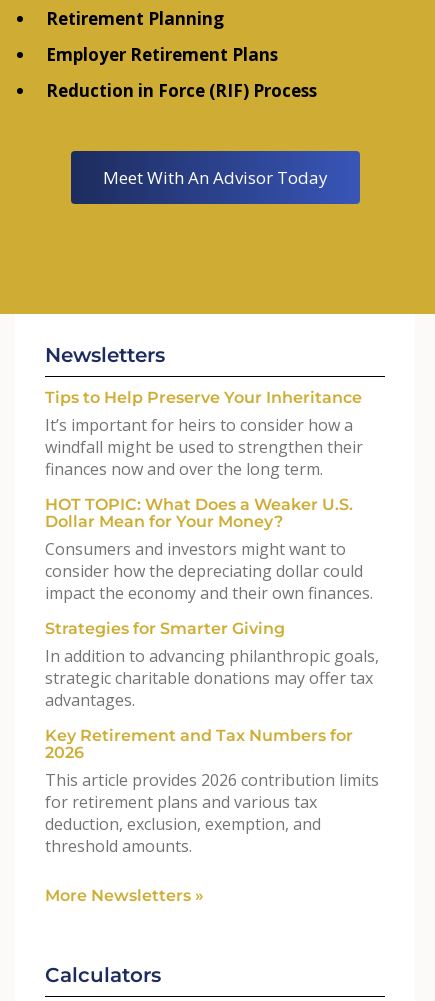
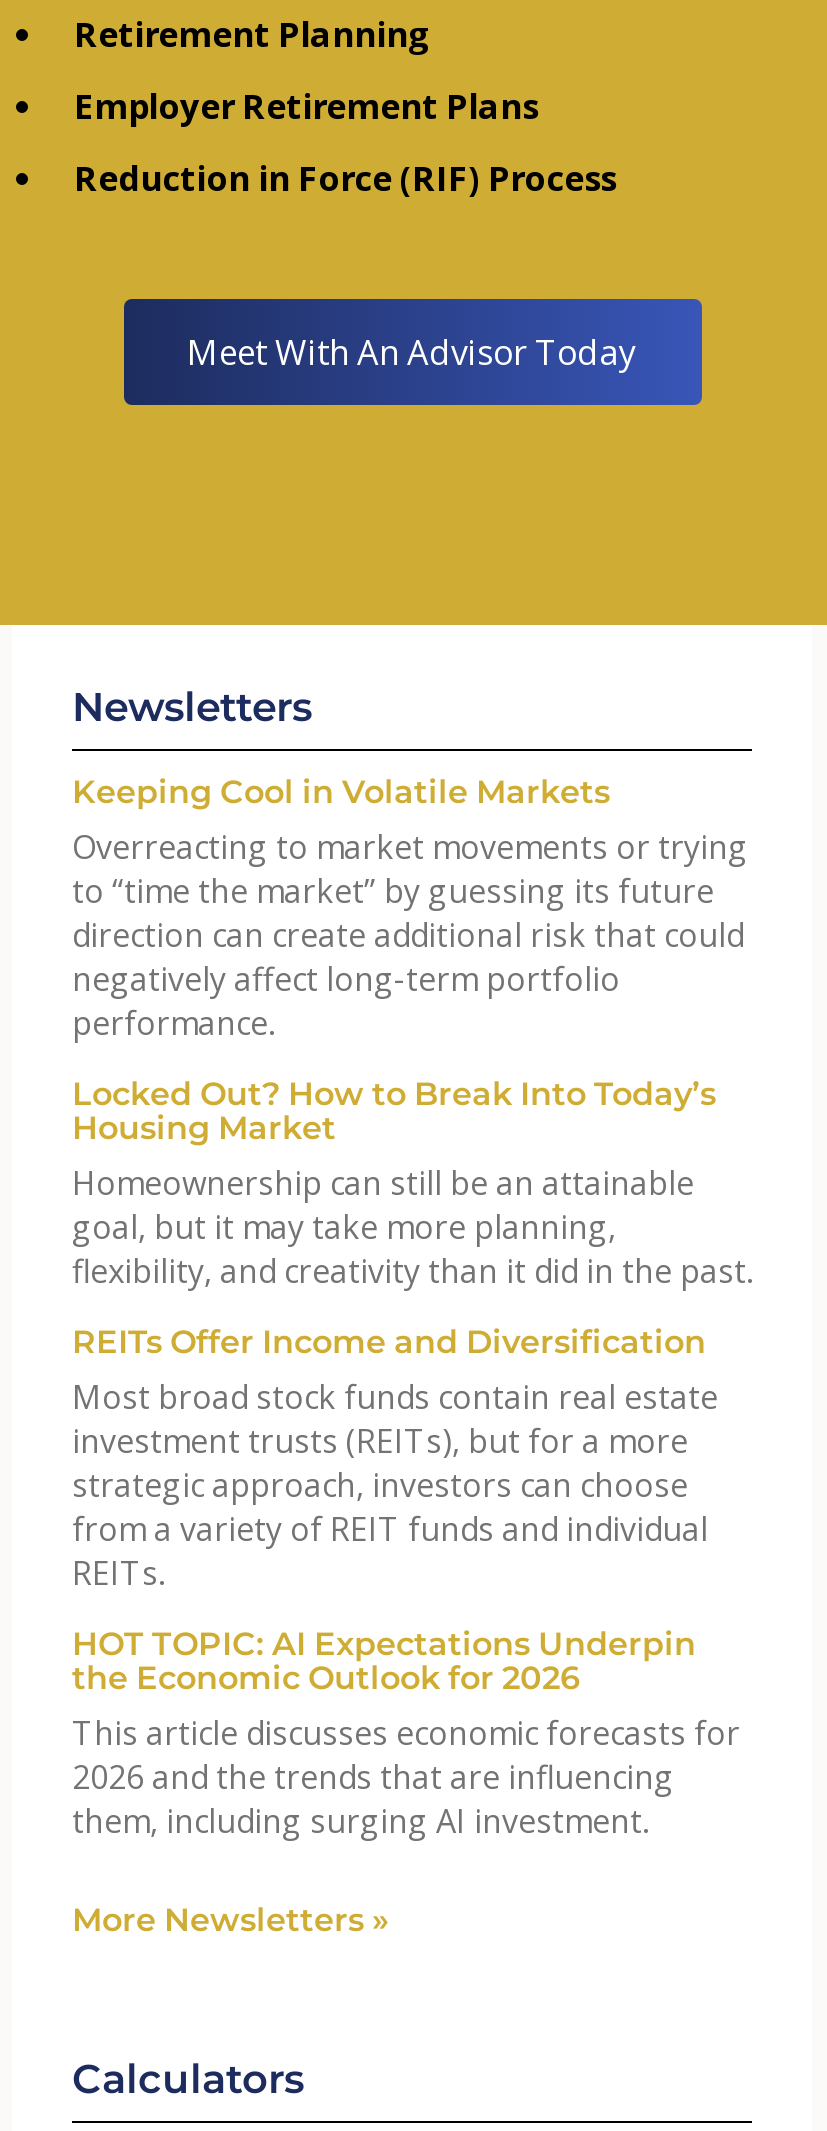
[45,388,363,480] Tips to Help Preserve Your Inheritance | It’s important for heirs to consider how a | windfall might be used to strengthen their | finances now and over the long term. -> [72,773,748,1045] Keeping Cool in Volatile Markets | Overreacting to market movements or trying | to “time the market” by guessing its future | direction can create additional risk that could | negatively affect long-term portfolio | performance.
[45,495,373,604] HOT TOPIC: What Does a Weaker U.S. | Dollar Mean for Your Money? | Consumers and investors might want to | consider how the depreciating dollar could | impact the economy and their own finances. -> [72,1075,752,1293] Locked Out? How to Break Into Today’s | Housing Market | Homeownership can still be an attainable | goal, but it may take more planning, | flexibility, and creativity than it did in the past.
[45,619,379,711] Strategies for Smarter Giving | In addition to advancing philanthropic goals, | strategic charitable donations may offer tax | advantages. -> [72,1323,718,1595] REITs Offer Income and Diversification | Most broad stock funds contain real estate | investment trusts (REITs), but for a more | strategic approach, investors can choose | from a variety of REIT funds and individual | REITs.
[45,726,379,857] Key Retirement and Tax Numbers for | 2026 | This article provides 2026 contribution limits | for retirement plans and various tax | deduction, exclusion, exemption, and | threshold amounts. -> [72,1625,740,1843] HOT TOPIC: AI Expectations Underpin | the Economic Outlook for 2026 | This article discusses economic forecasts for | 2026 and the trends that are influencing | them, including surging AI investment.

